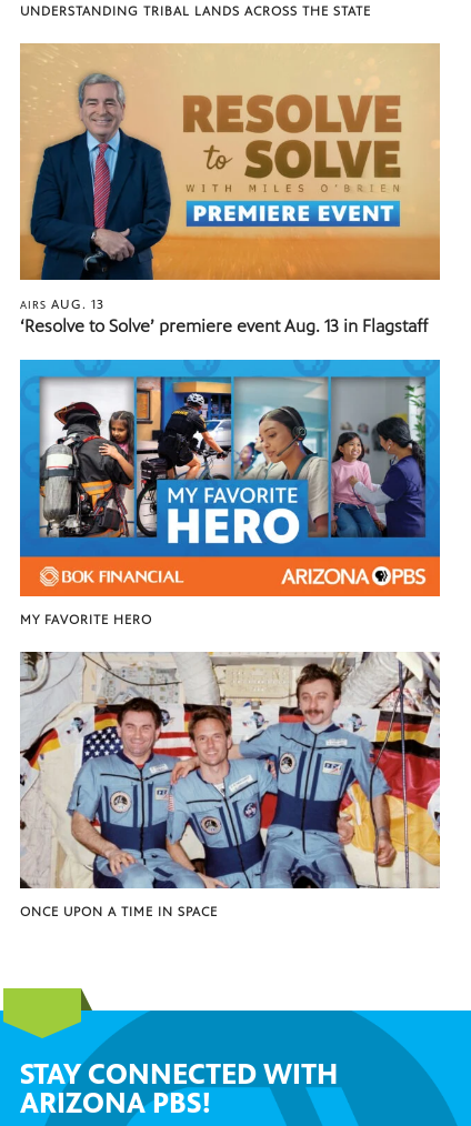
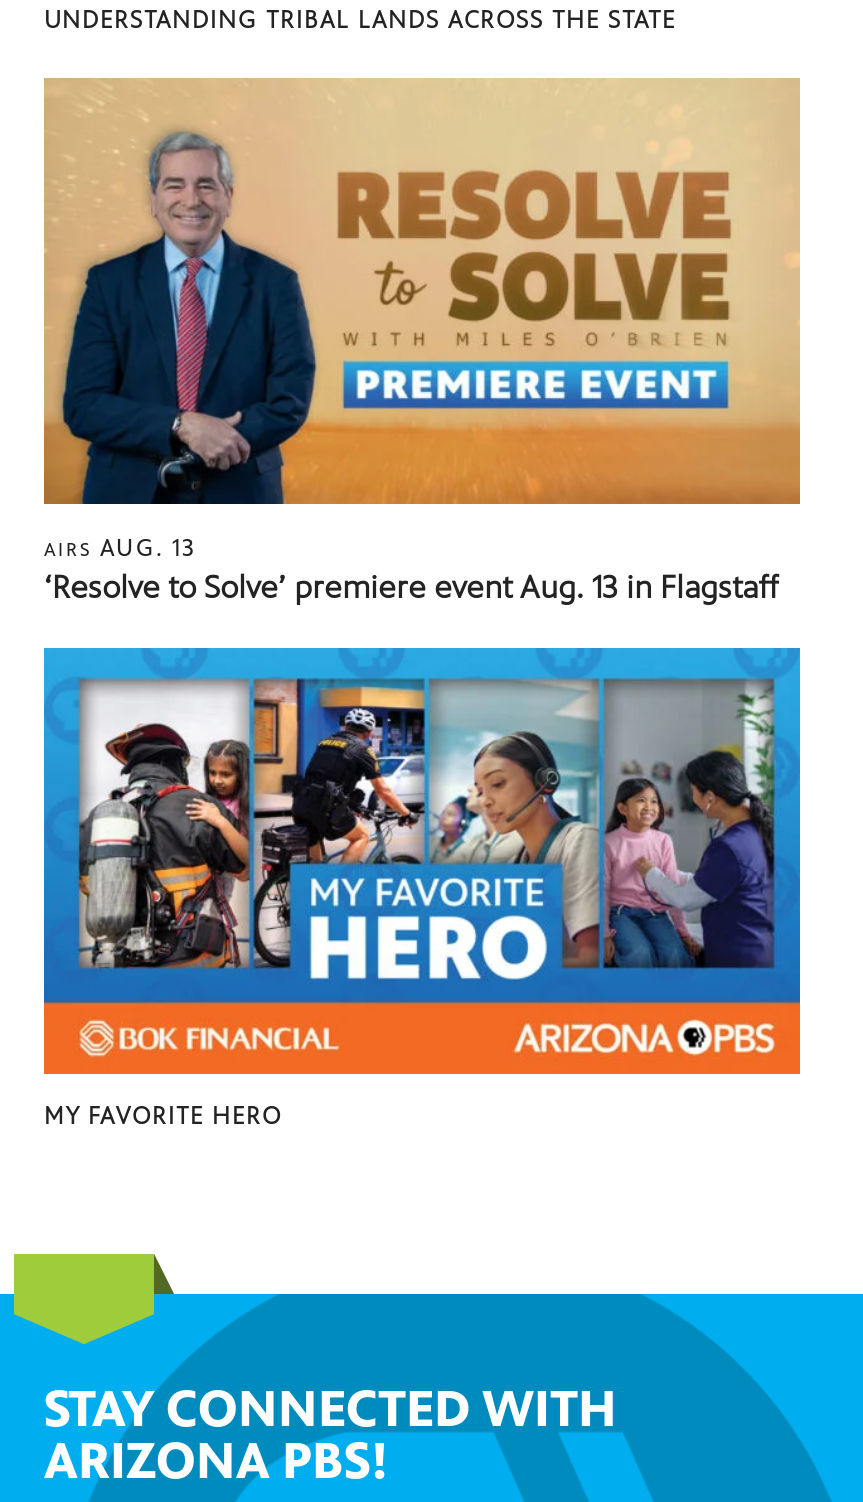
[19,651,441,920] [image] | ONCE UPON A TIME IN SPACE -> none

